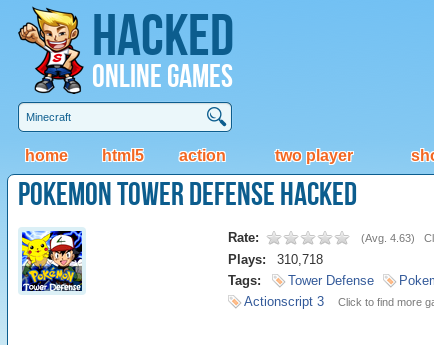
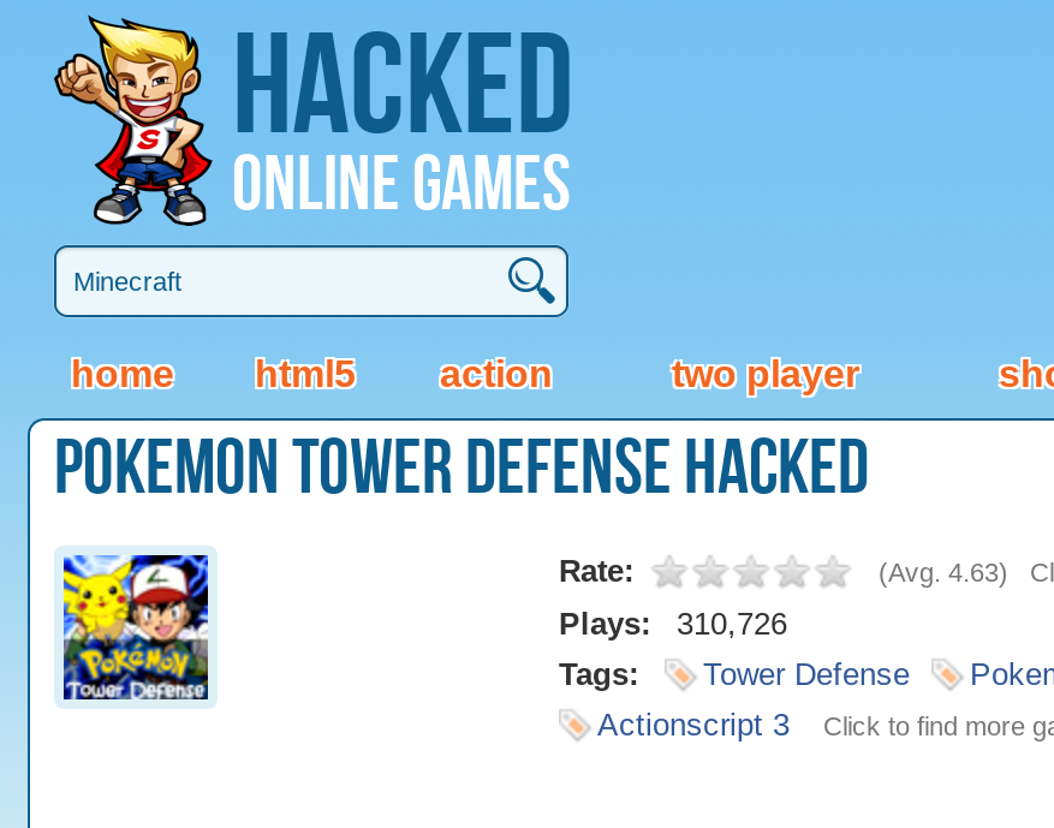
[228,252,323,267] Plays: 310,718 -> [559,606,787,642] Plays: 310,726

